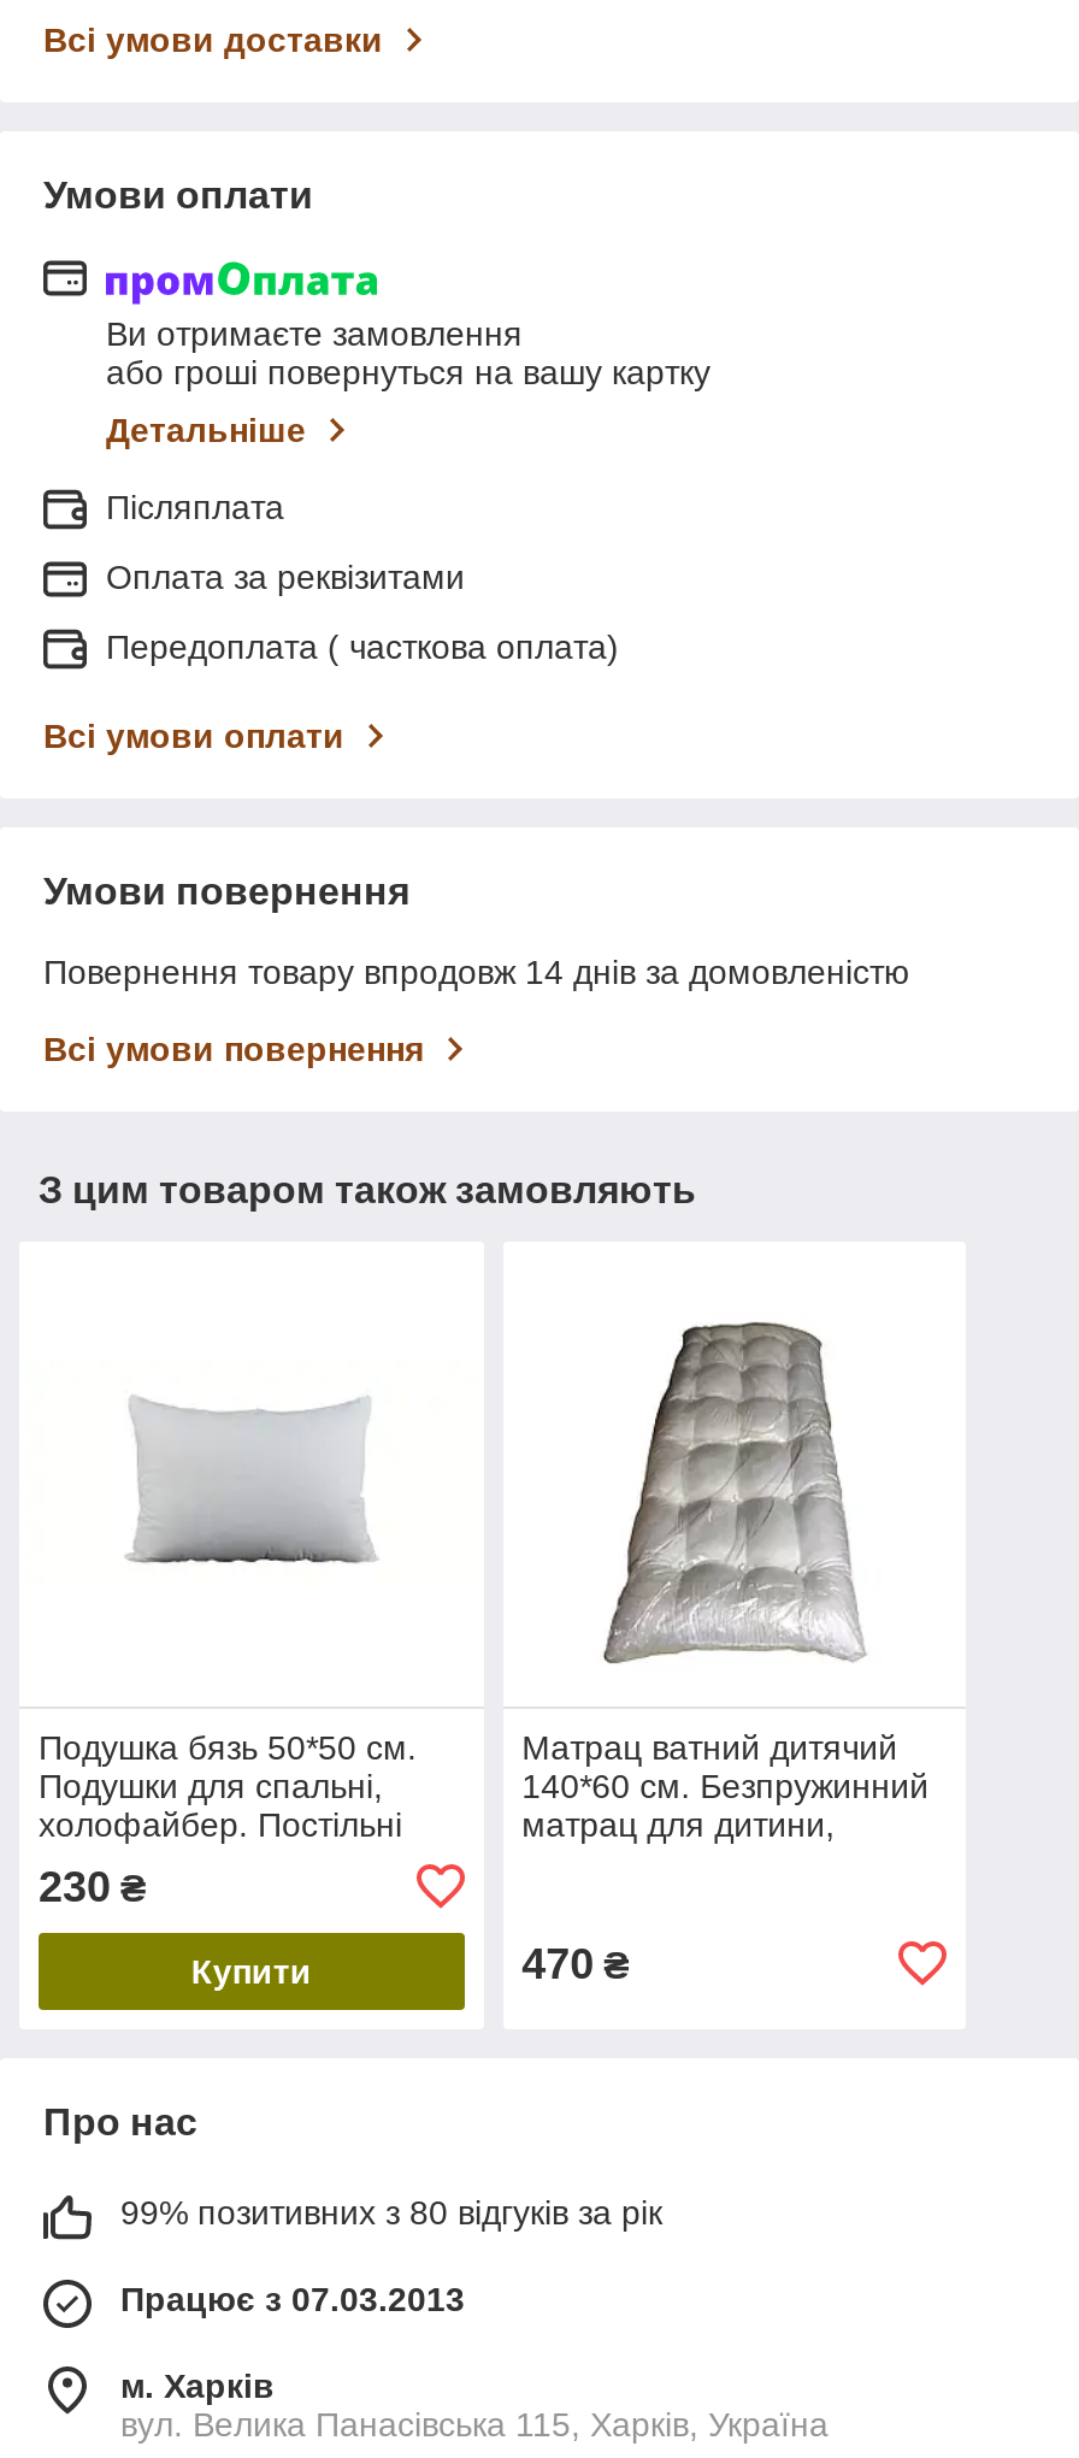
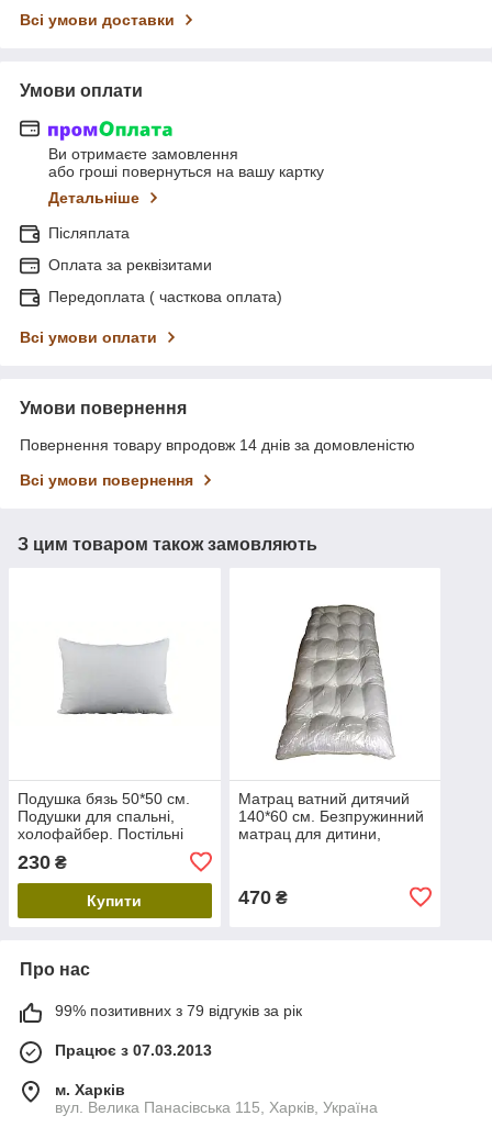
[120,2192,662,2231] 99% позитивних з 80 відгуків за рік -> [55,1001,302,1019] 99% позитивних з 79 відгуків за рік

